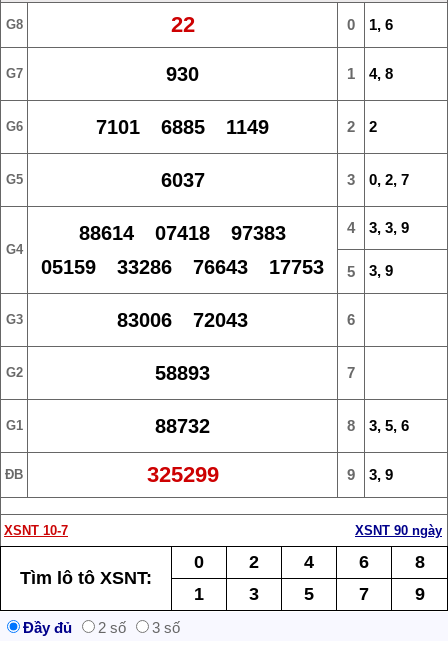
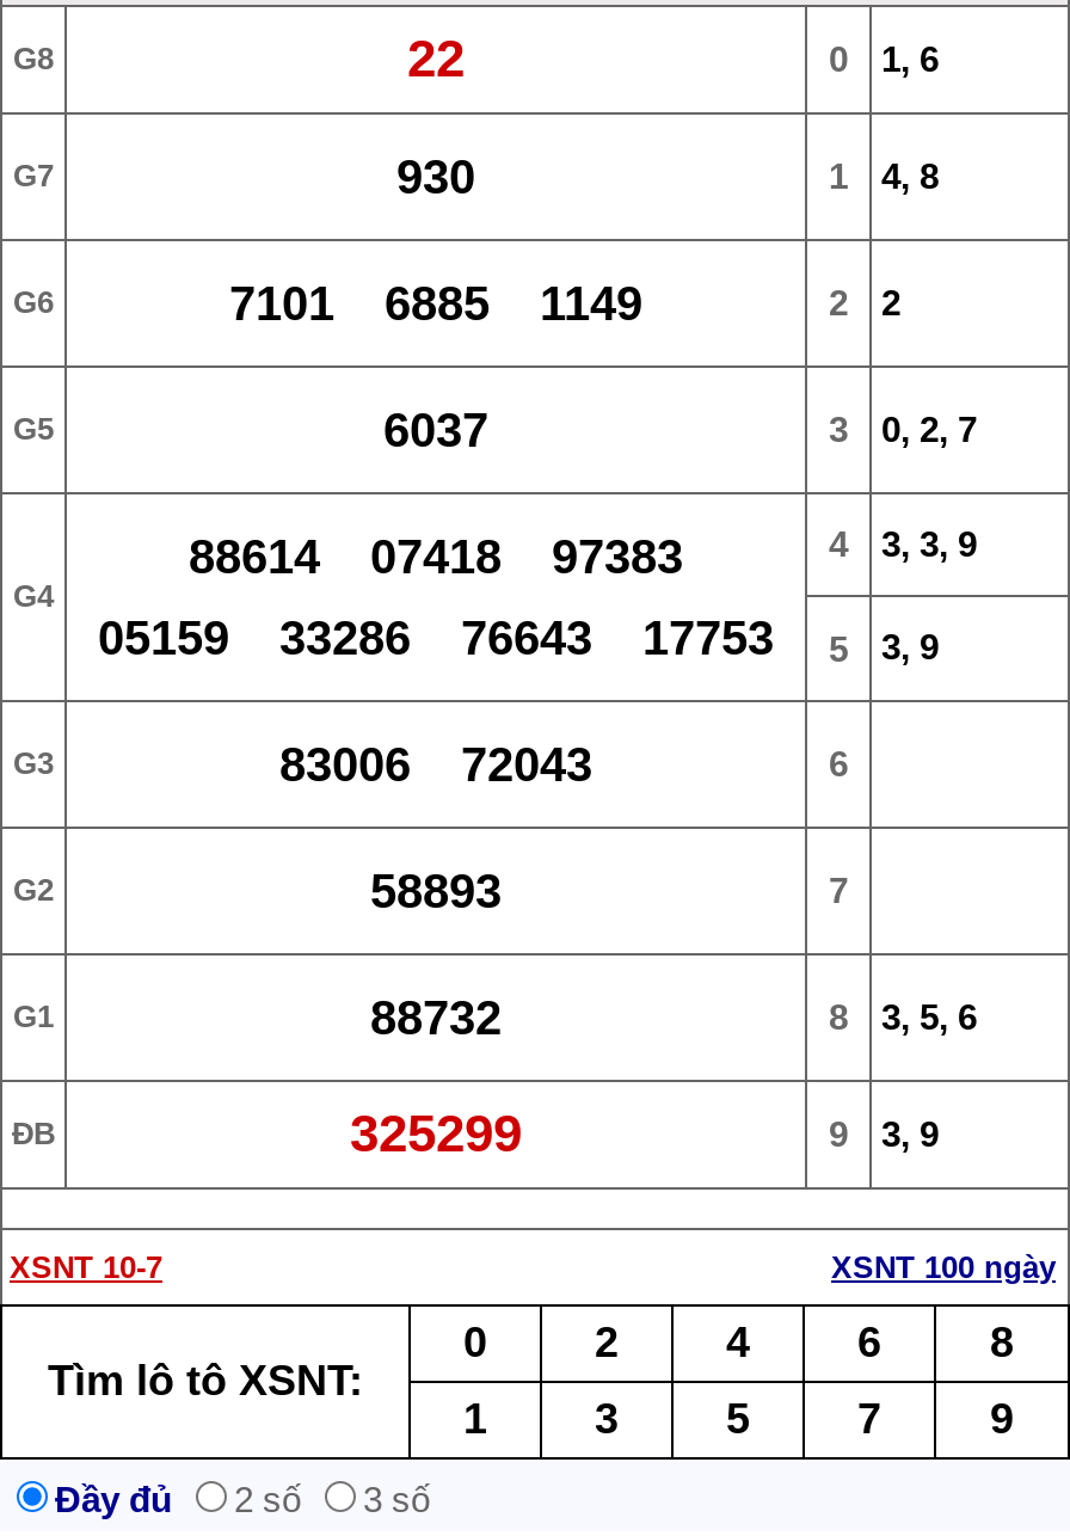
[355,523,442,538] XSNT 90 ngày -> [831,1249,1056,1285] XSNT 100 ngày

